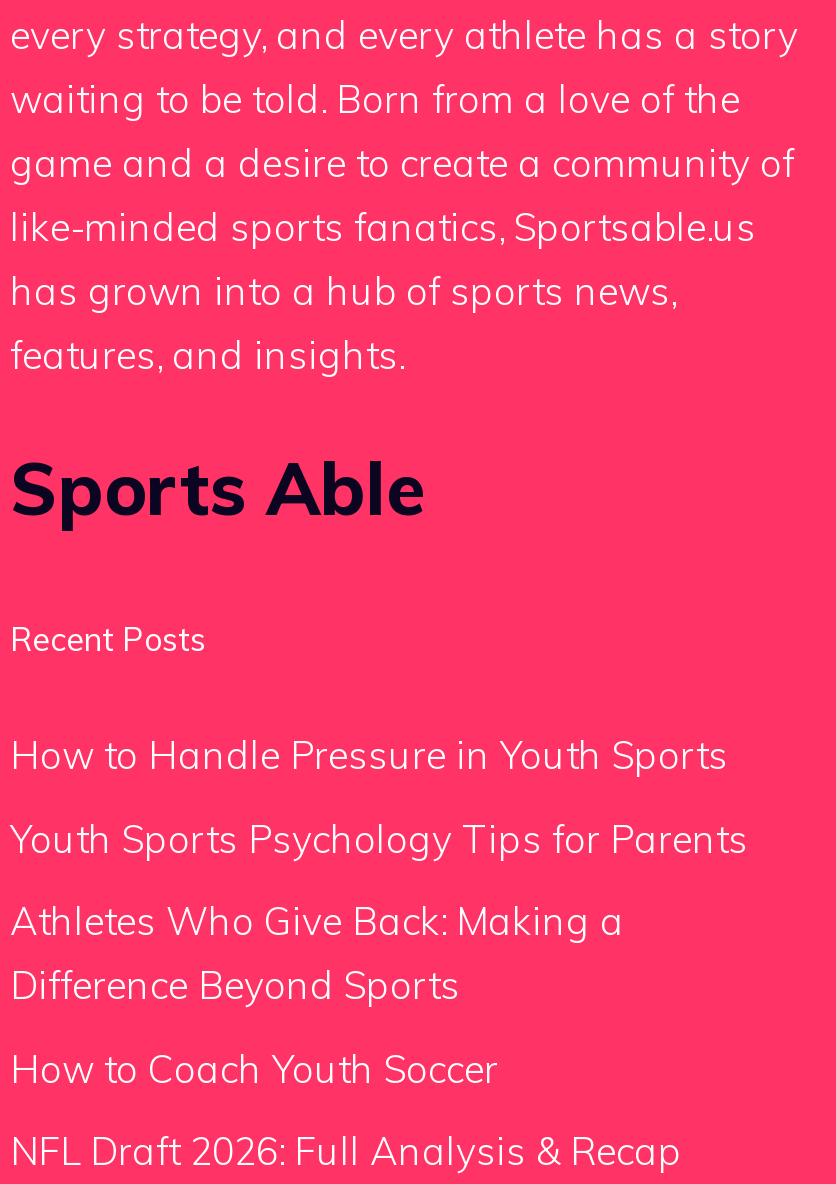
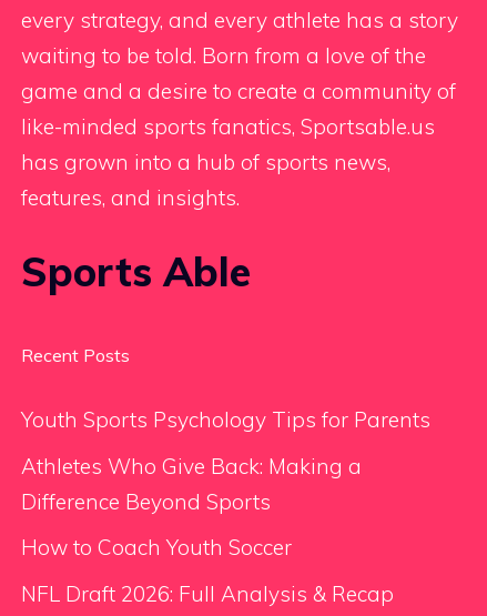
[10,731,728,779] How to Handle Pressure in Youth Sports -> none

